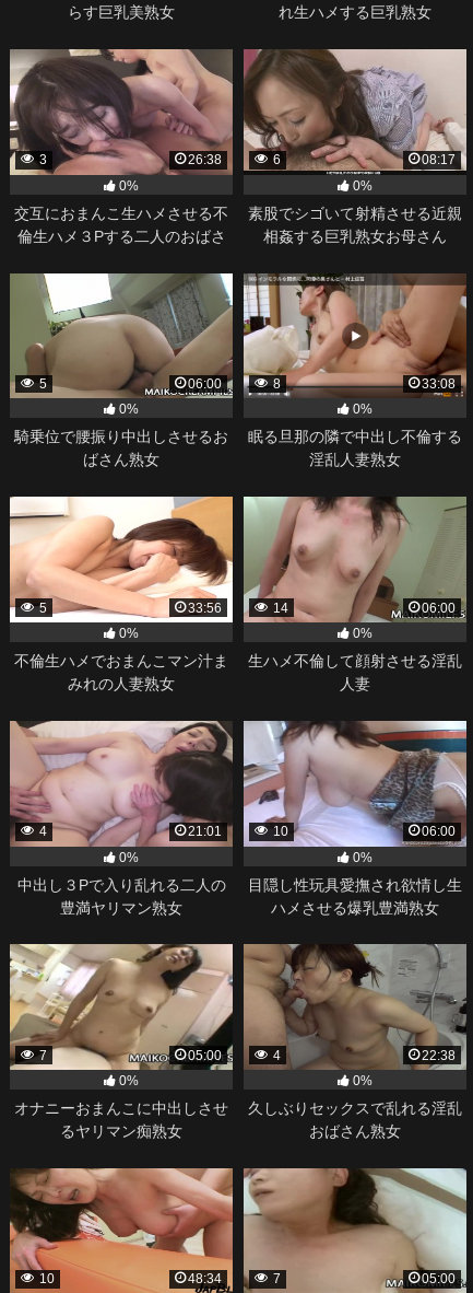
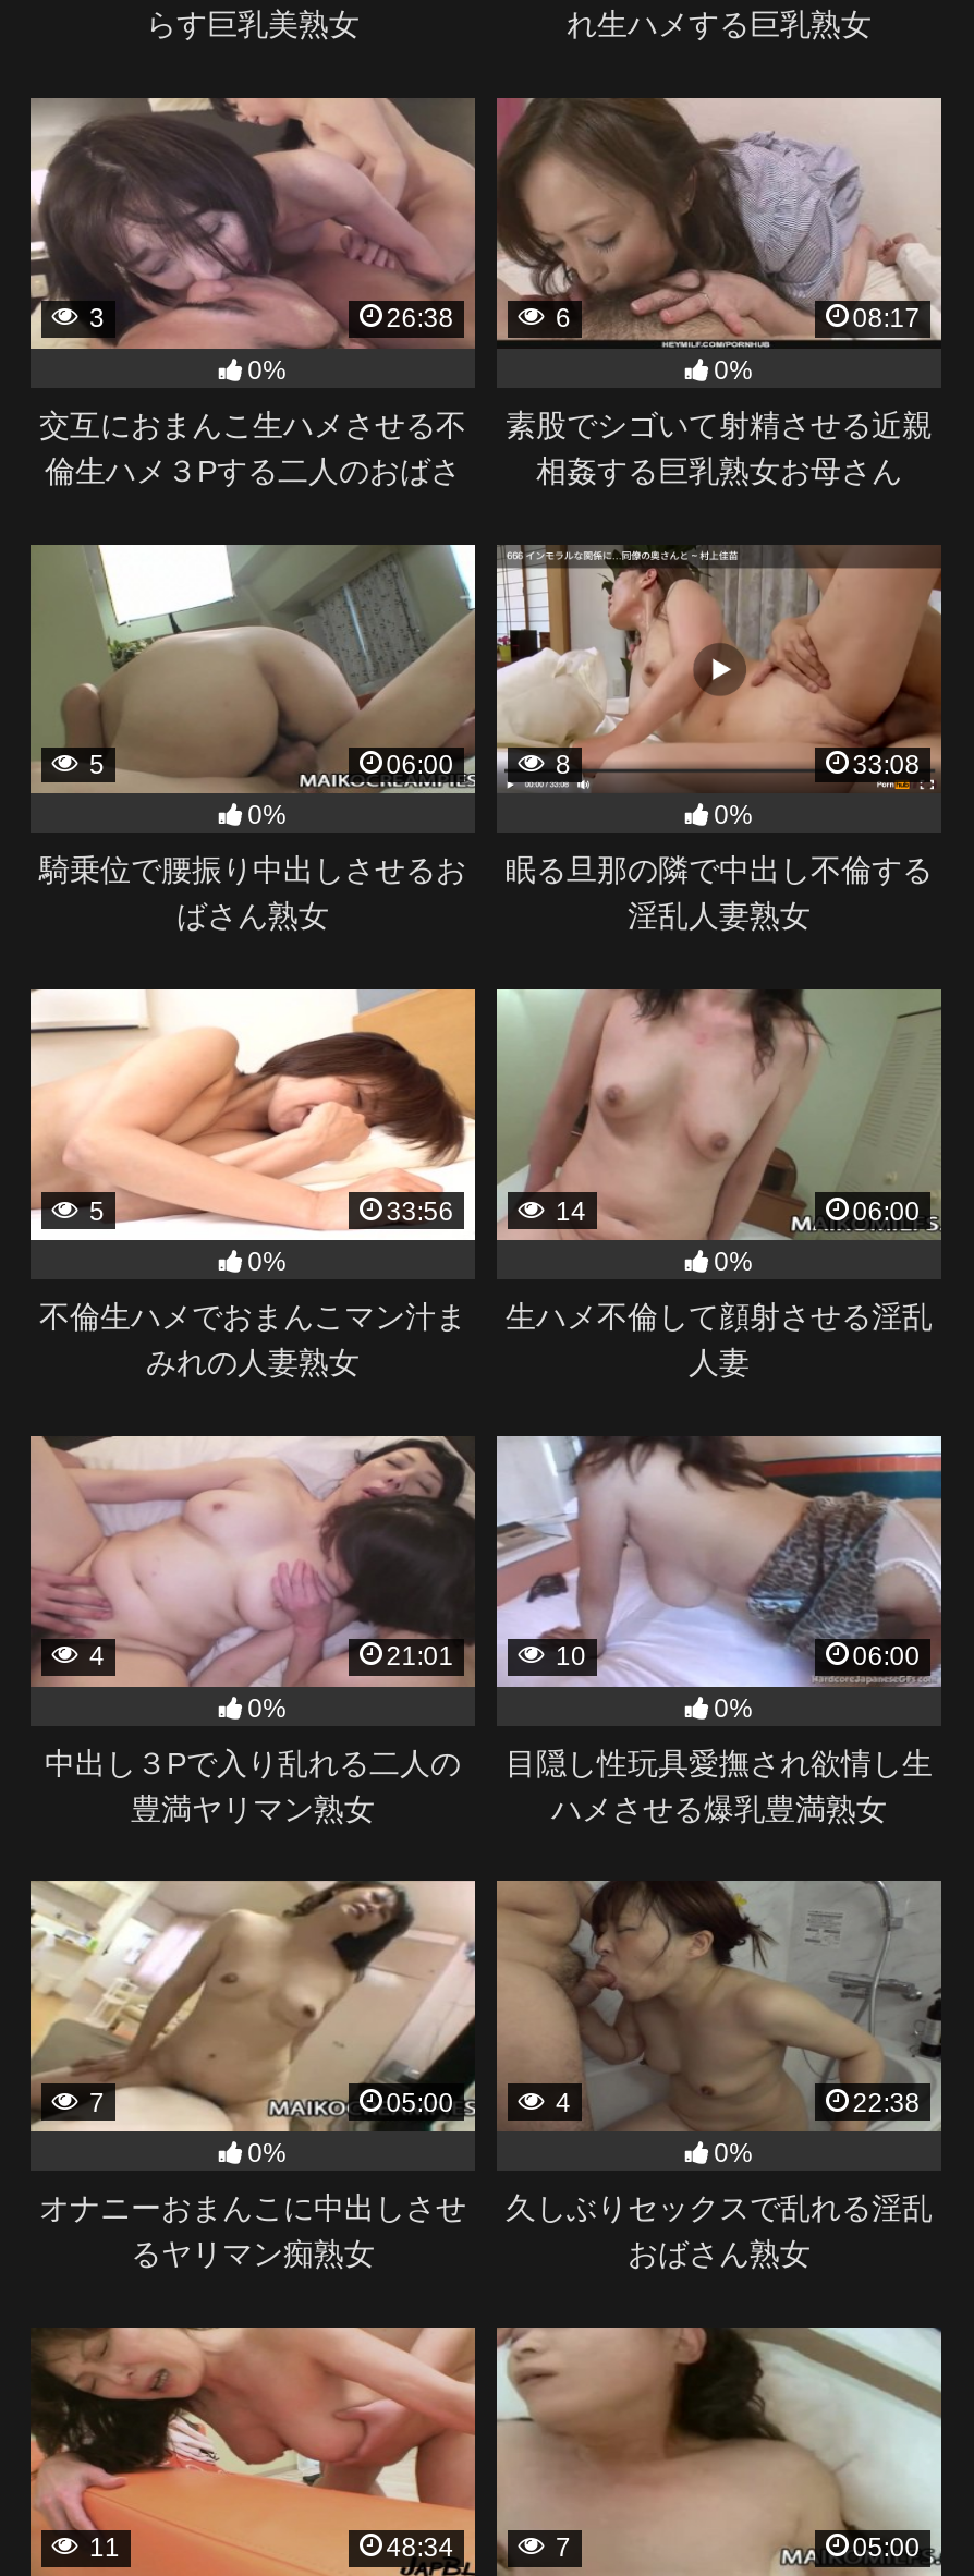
[36,1272,55,1287] 10 -> [83,2533,120,2564] 11

